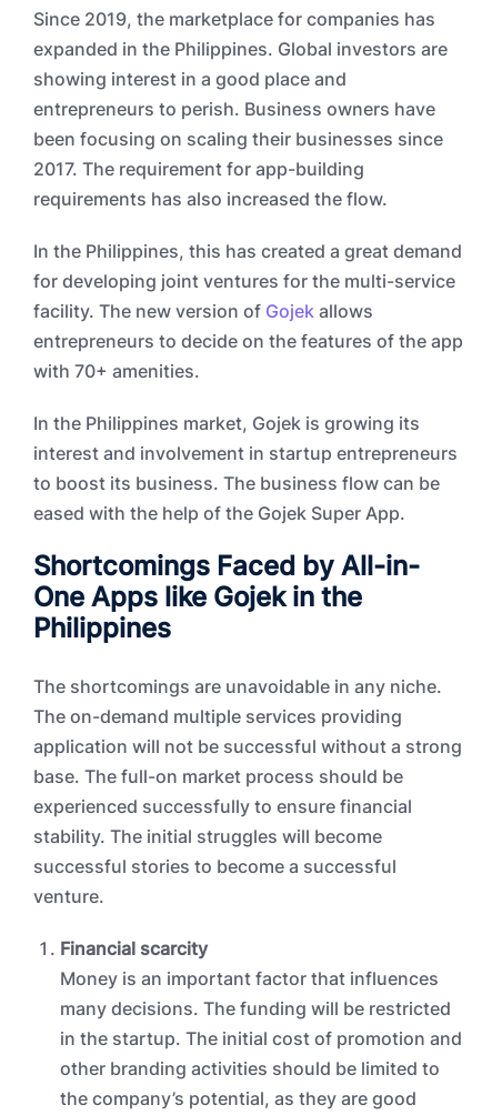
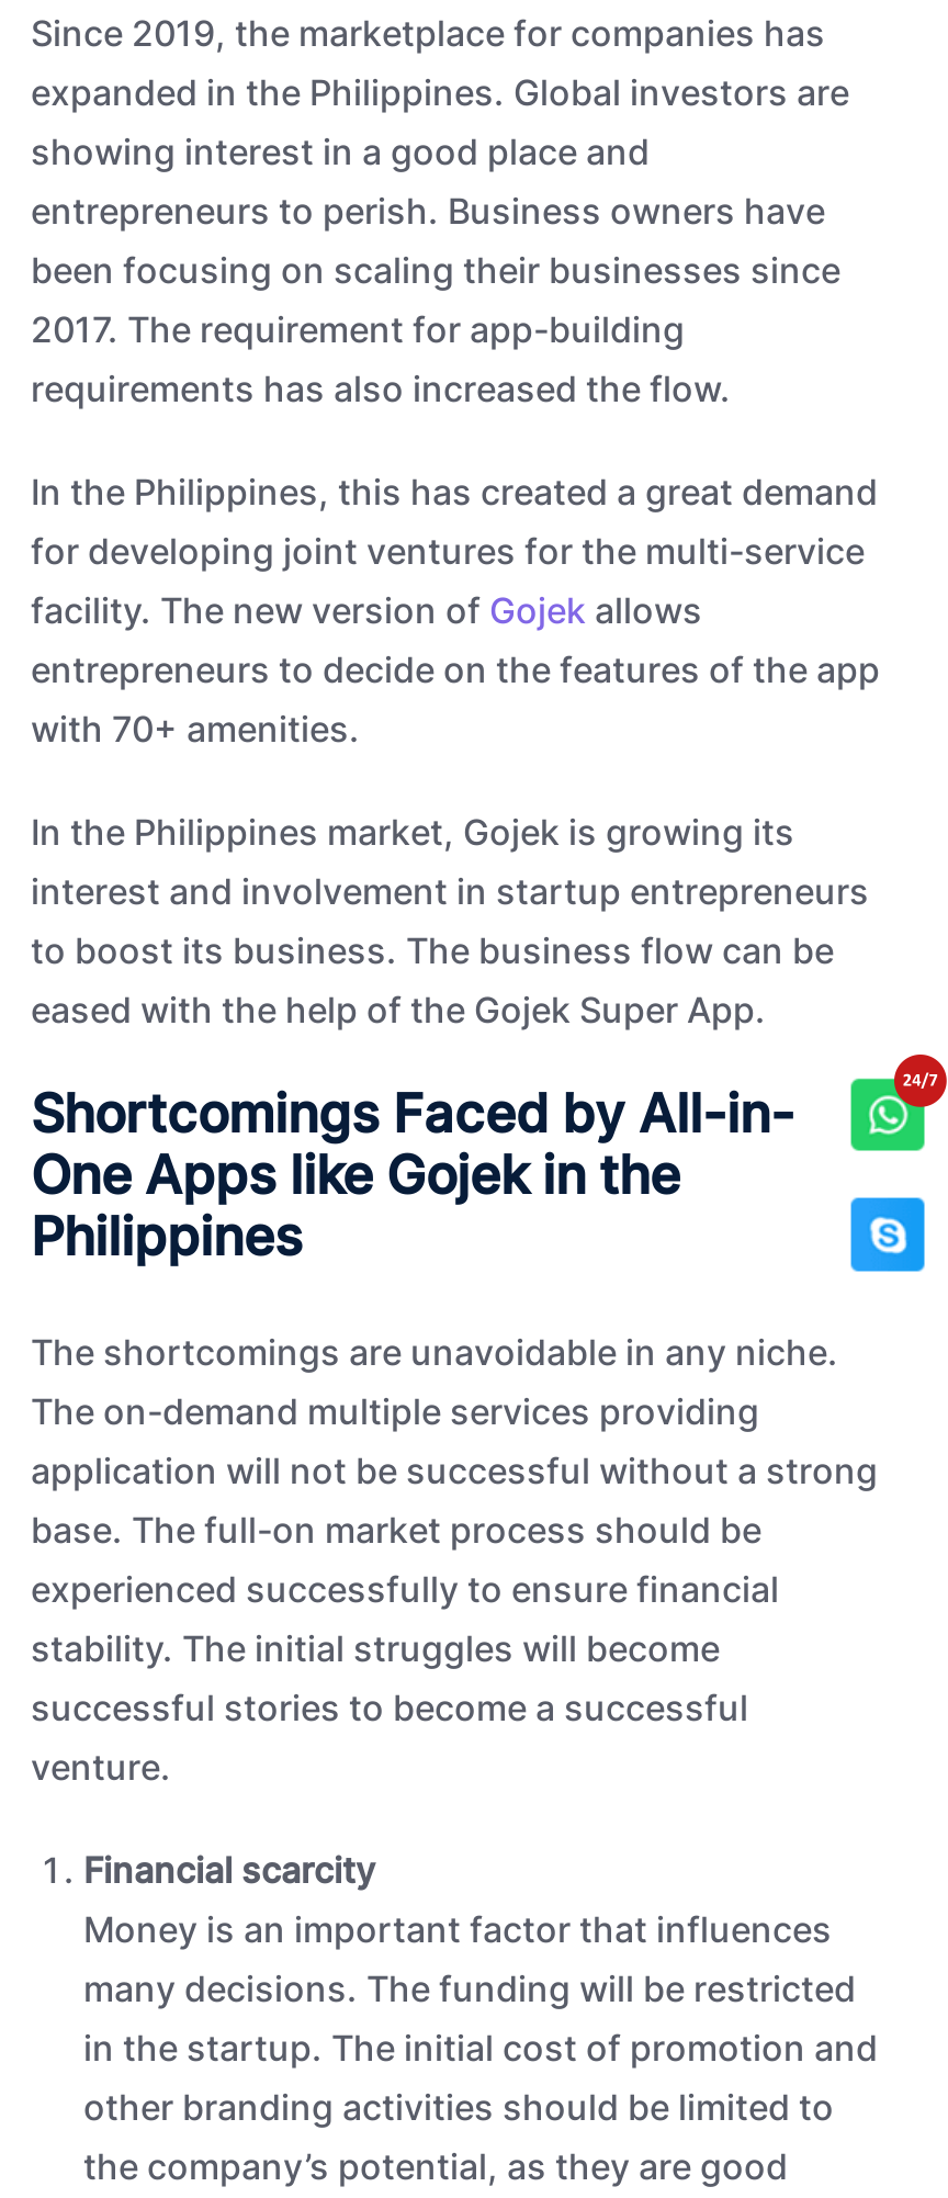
none -> [847,1051,941,1154] [image]
none -> [847,1194,928,1275] [image]

